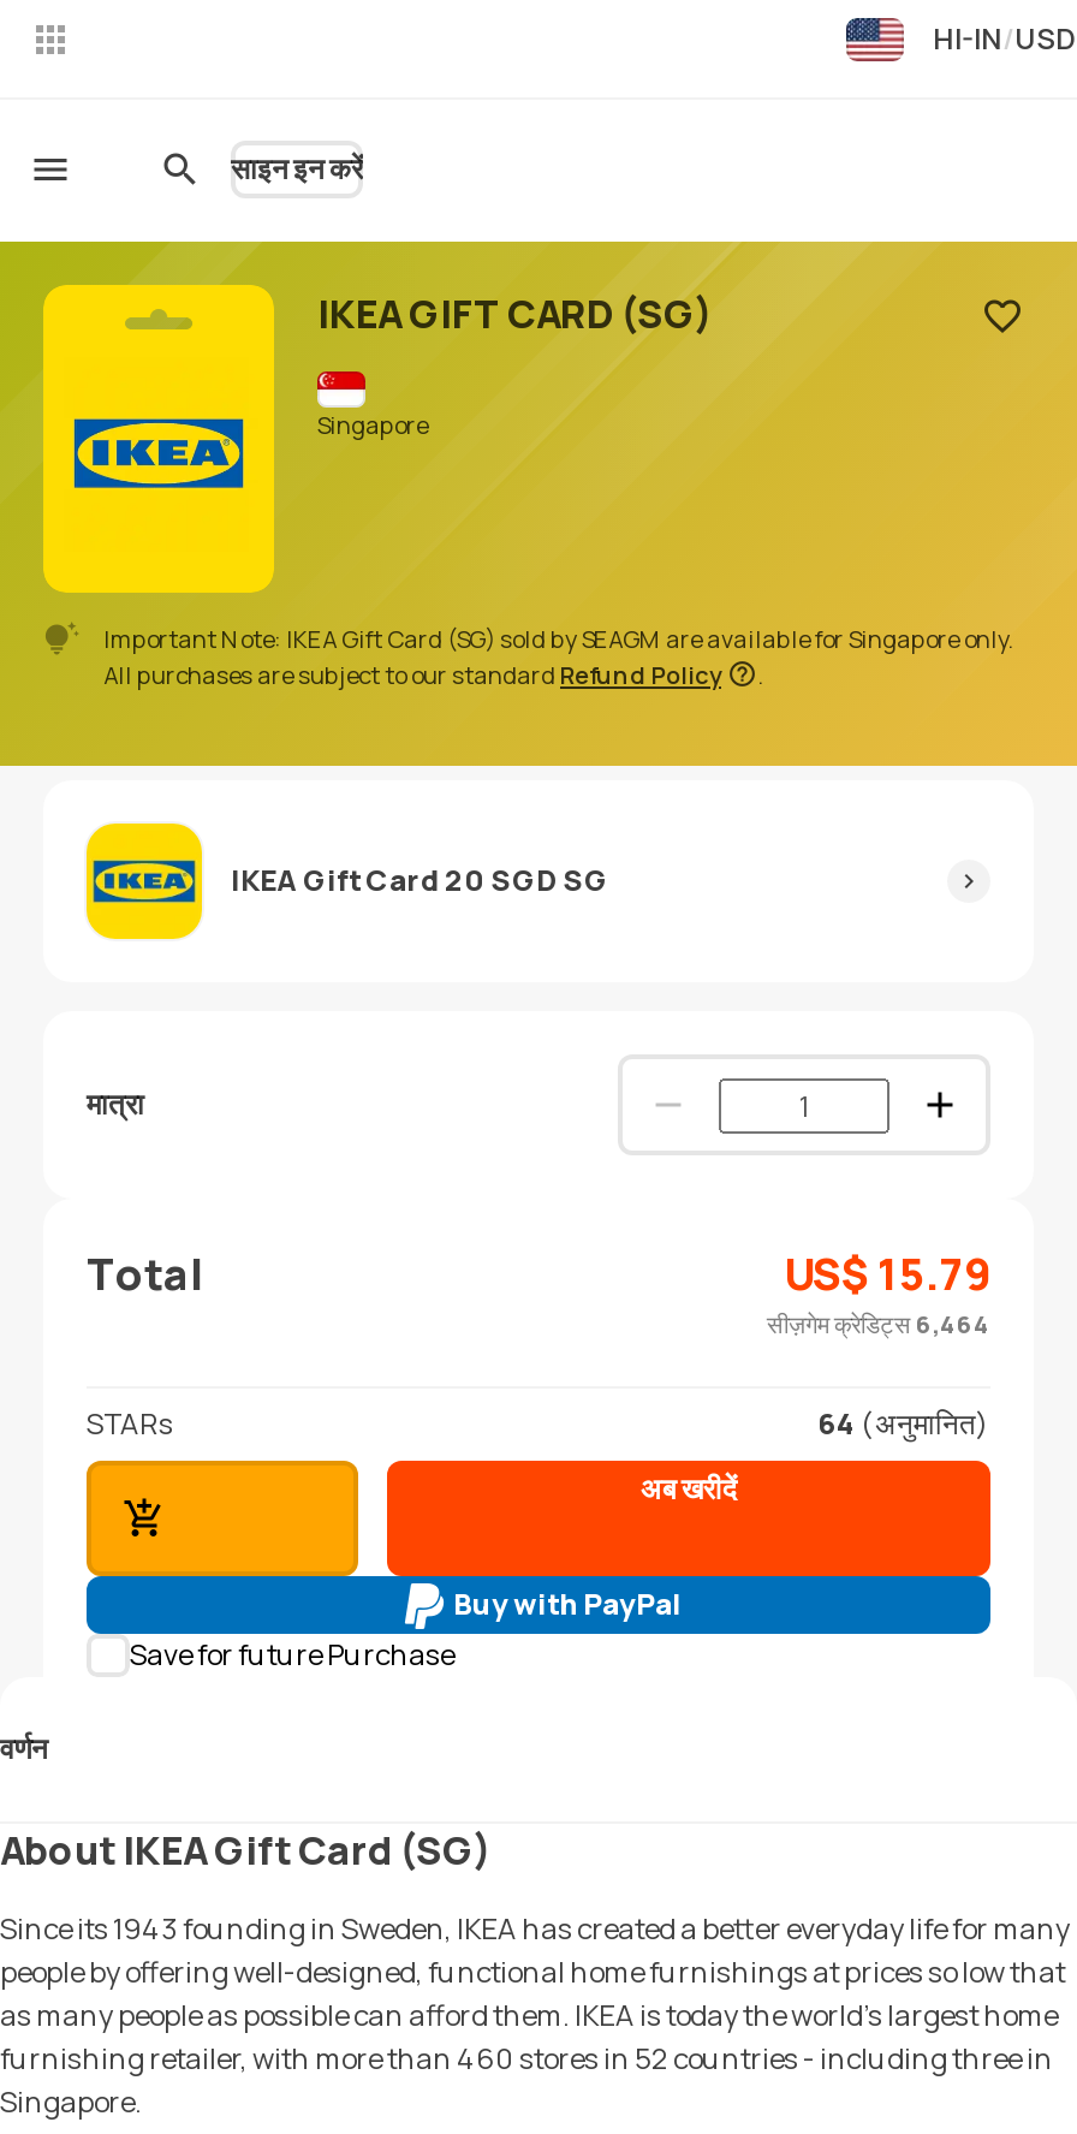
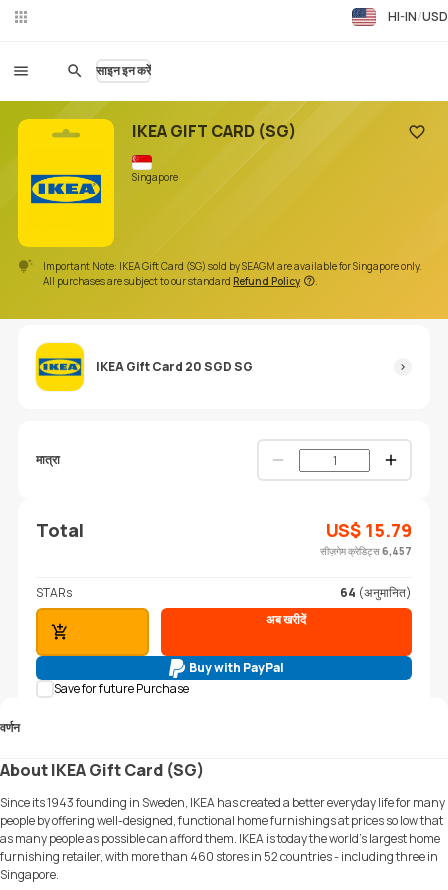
[767,1307,990,1341] सीज़गेम क्रेडिट्स 6,464 -> [320,544,412,558] सीज़गेम क्रेडिट्स 6,457

